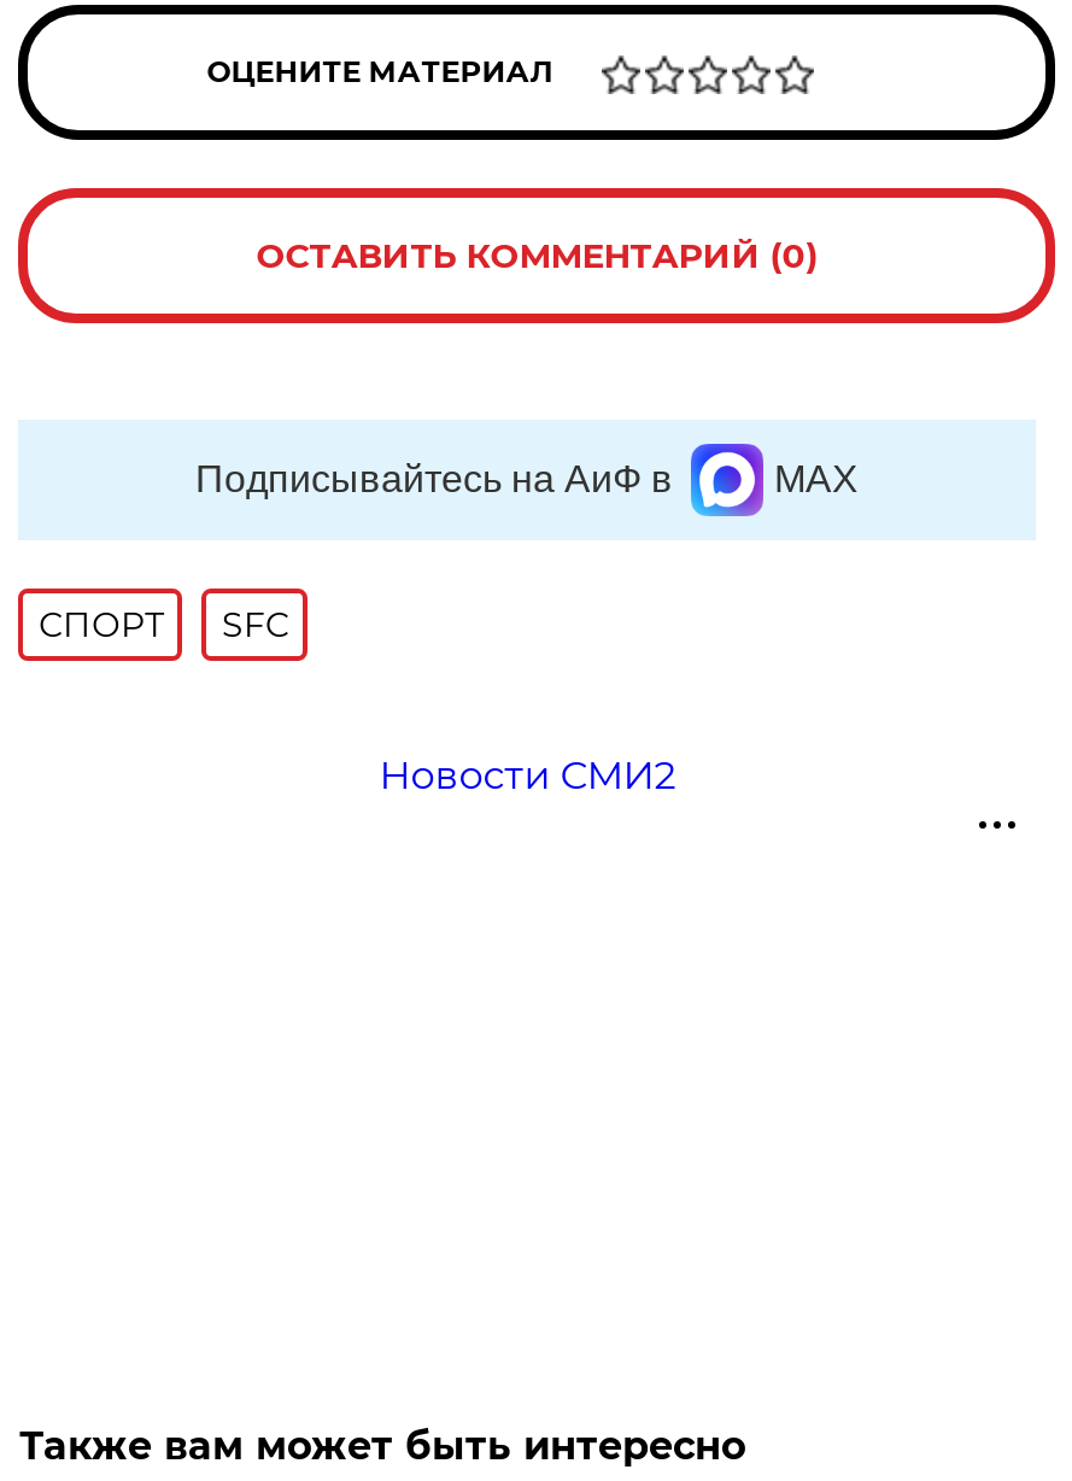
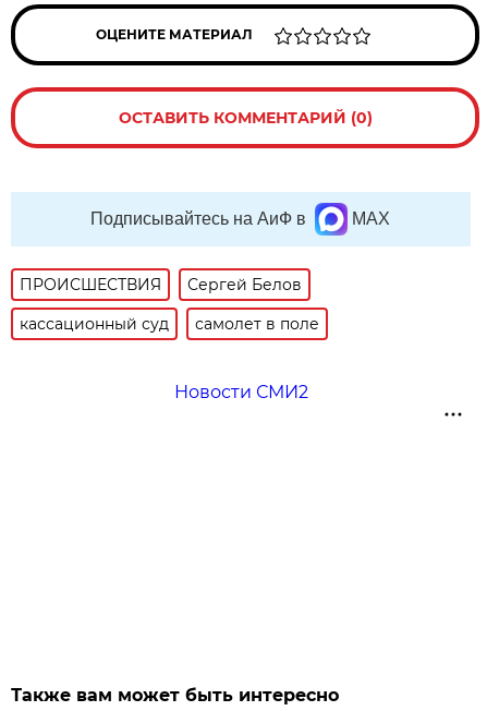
[38,603,289,646] СПОРТ | SFC -> [20,275,320,334] ПРОИСШЕСТВИЯ | Сергей Белов | кассационный суд | самолет в поле

